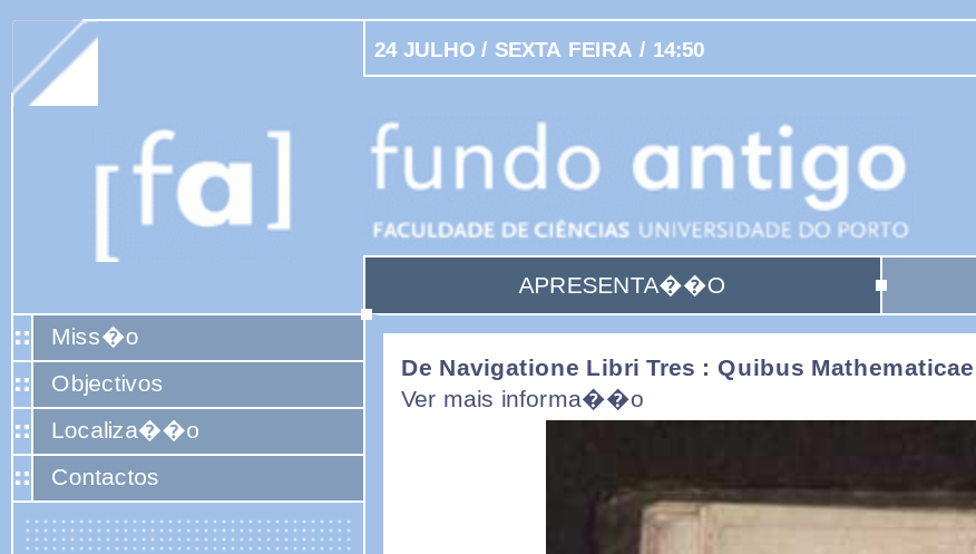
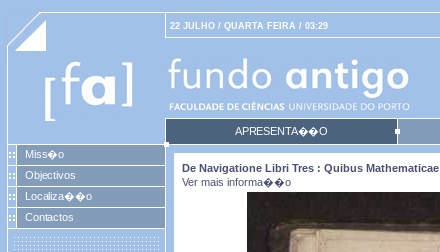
[374,39,704,61] 24 JULHO / SEXTA FEIRA / 14:50 -> [170,21,328,31] 22 JULHO / QUARTA FEIRA / 03:29

